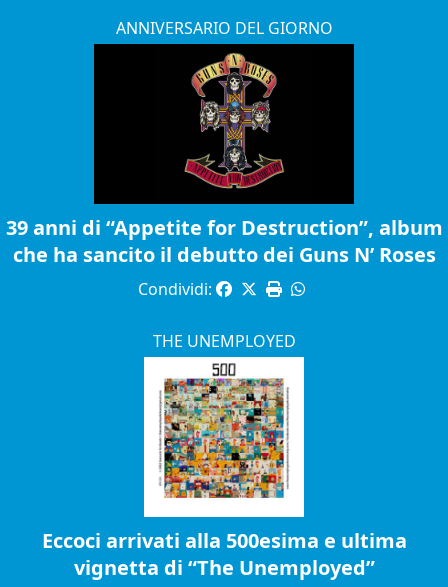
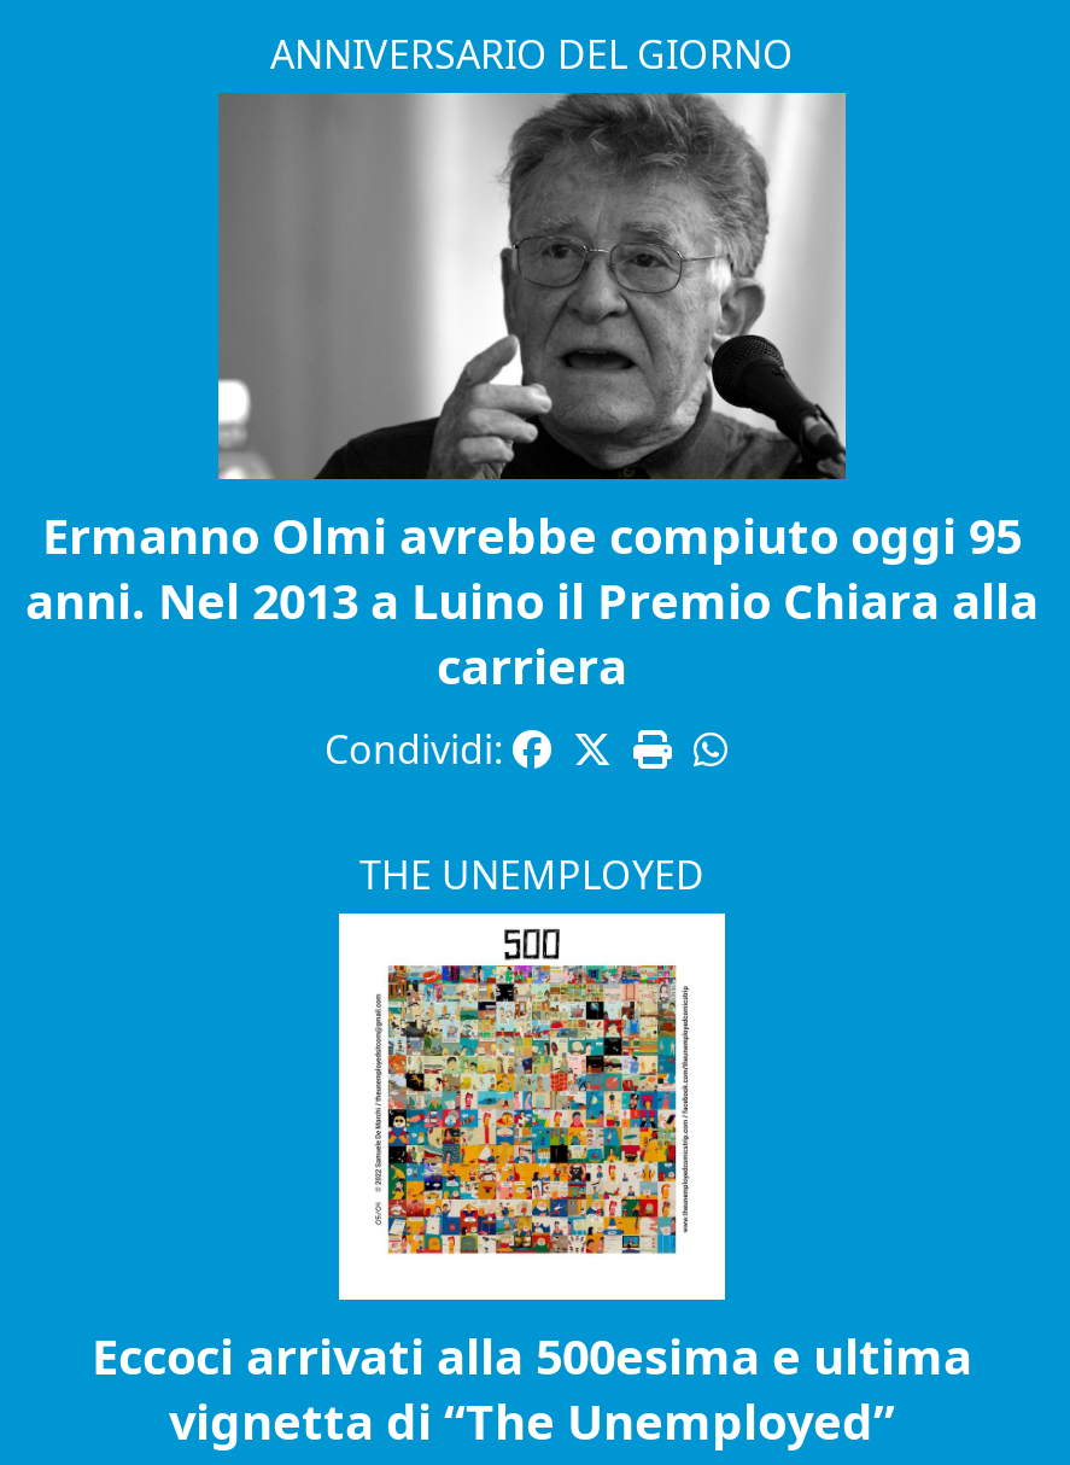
[5,43,442,268] [image] | 39 anni di “Appetite for Destruction”, album | che ha sancito il debutto dei Guns N’ Roses -> [25,91,1039,699] [image] | Ermanno Olmi avrebbe compiuto oggi 95 | anni. Nel 2013 a Luino il Premio Chiara alla | carriera

